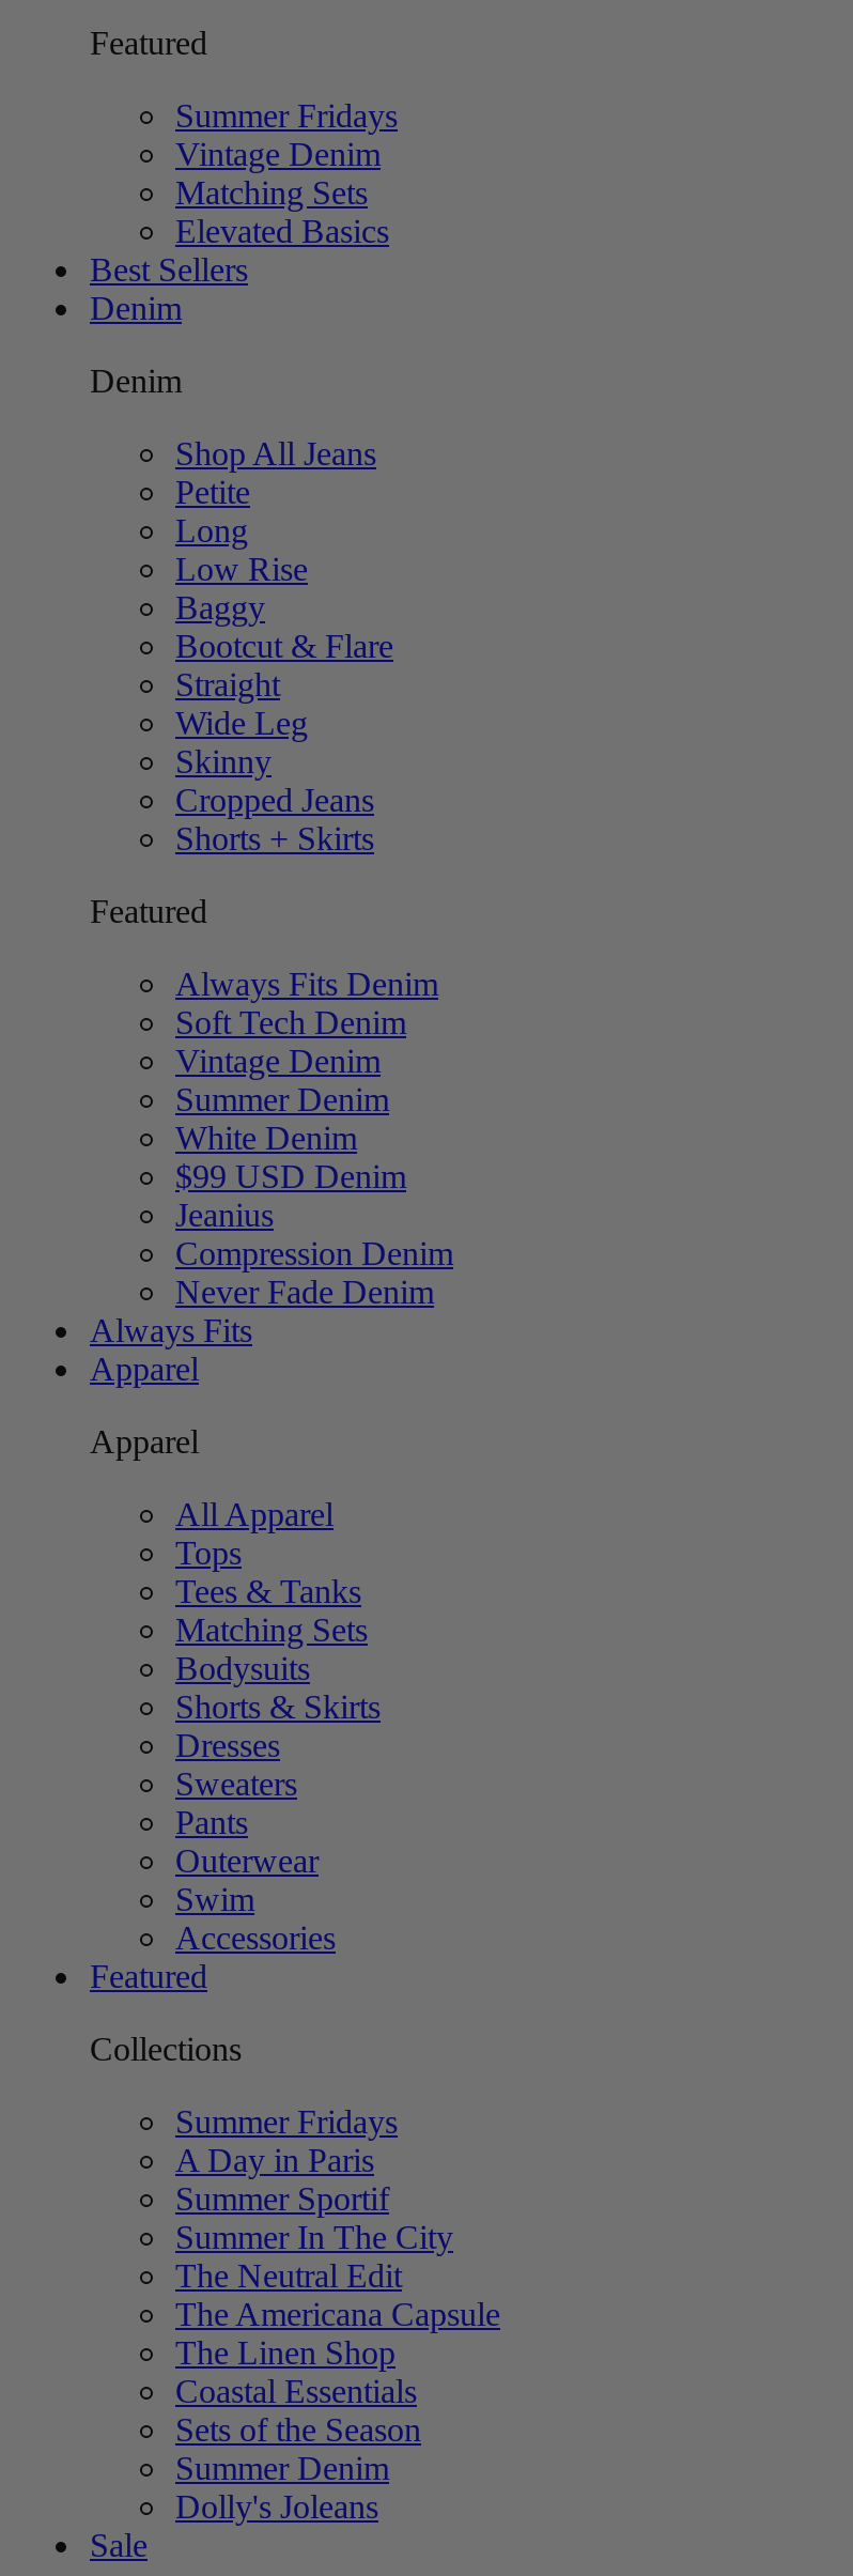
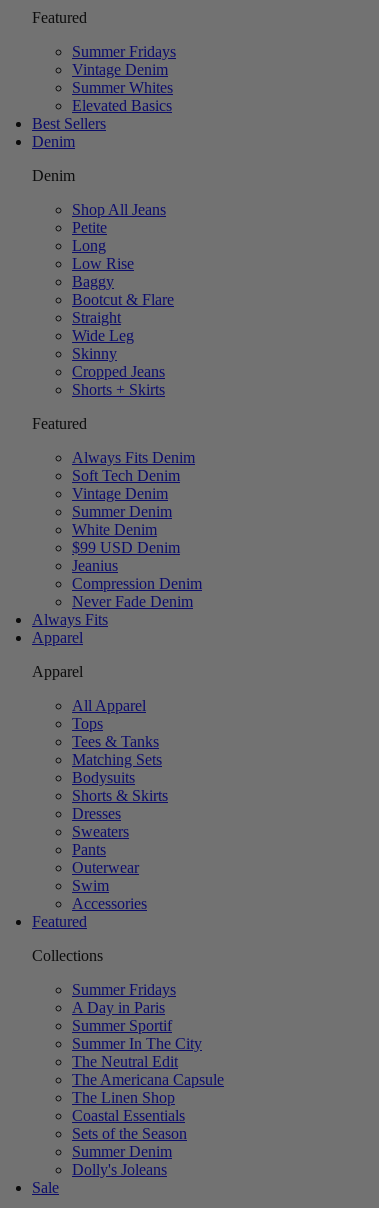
[175,174,368,211] Matching Sets -> [72,79,173,96] Summer Whites

